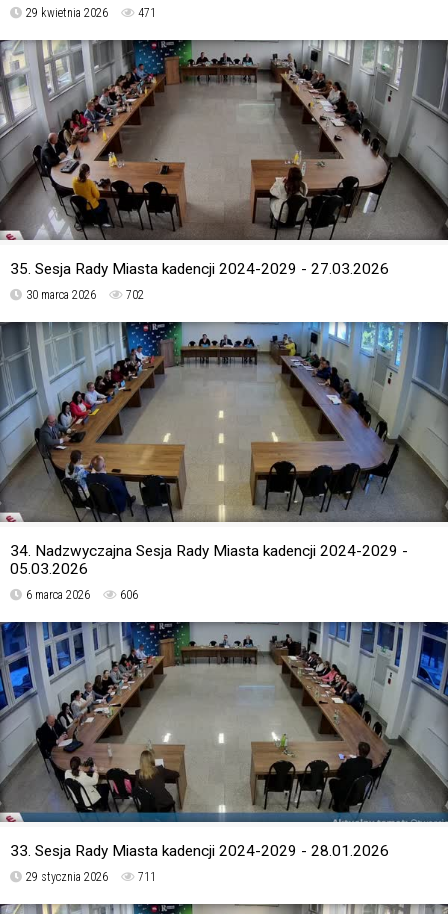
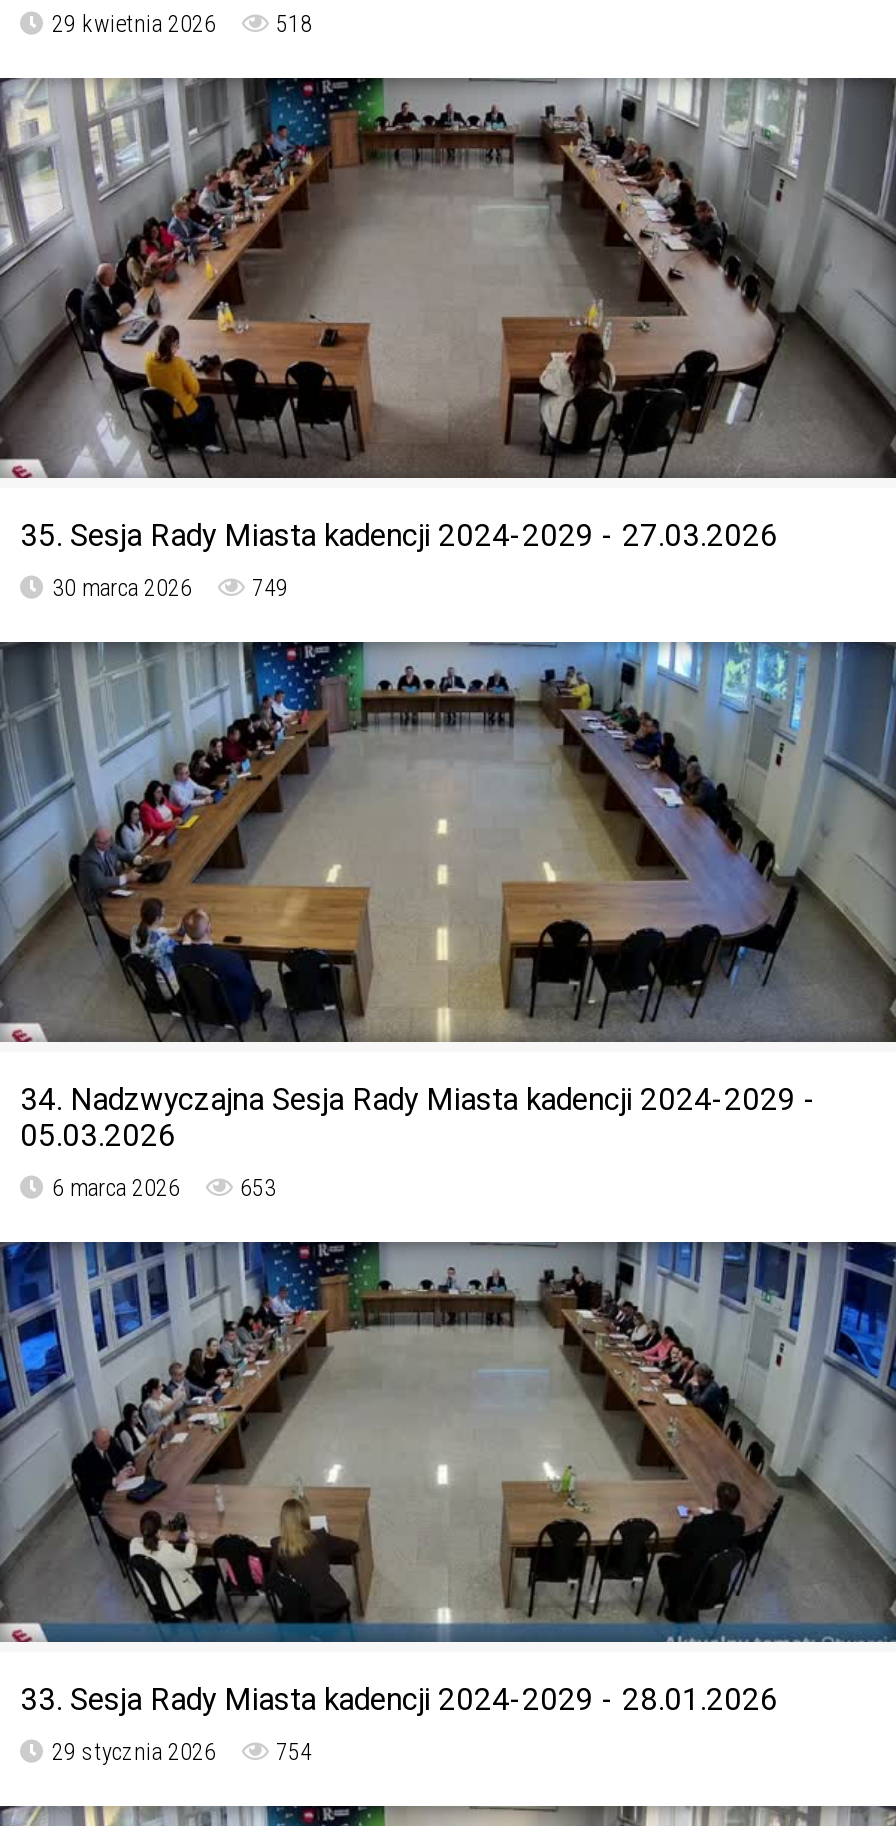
[26,6,156,20] 29 kwietnia 2026 471 -> [52,9,312,37] 29 kwietnia 2026 518
[26,288,144,302] 30 marca 2026 702 -> [52,573,288,601] 30 marca 2026 749
[26,588,138,602] 6 marca 2026 606 -> [52,1173,276,1201] 6 marca 2026 653
[26,870,156,884] 29 stycznia 2026 711 -> [52,1737,312,1765] 29 stycznia 2026 754

